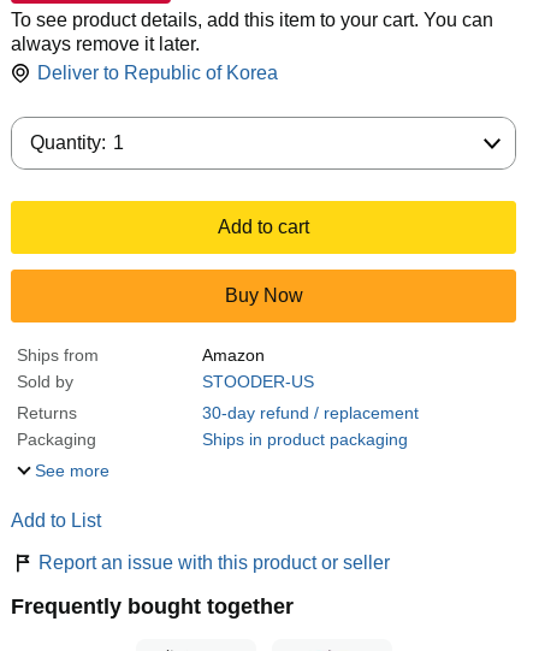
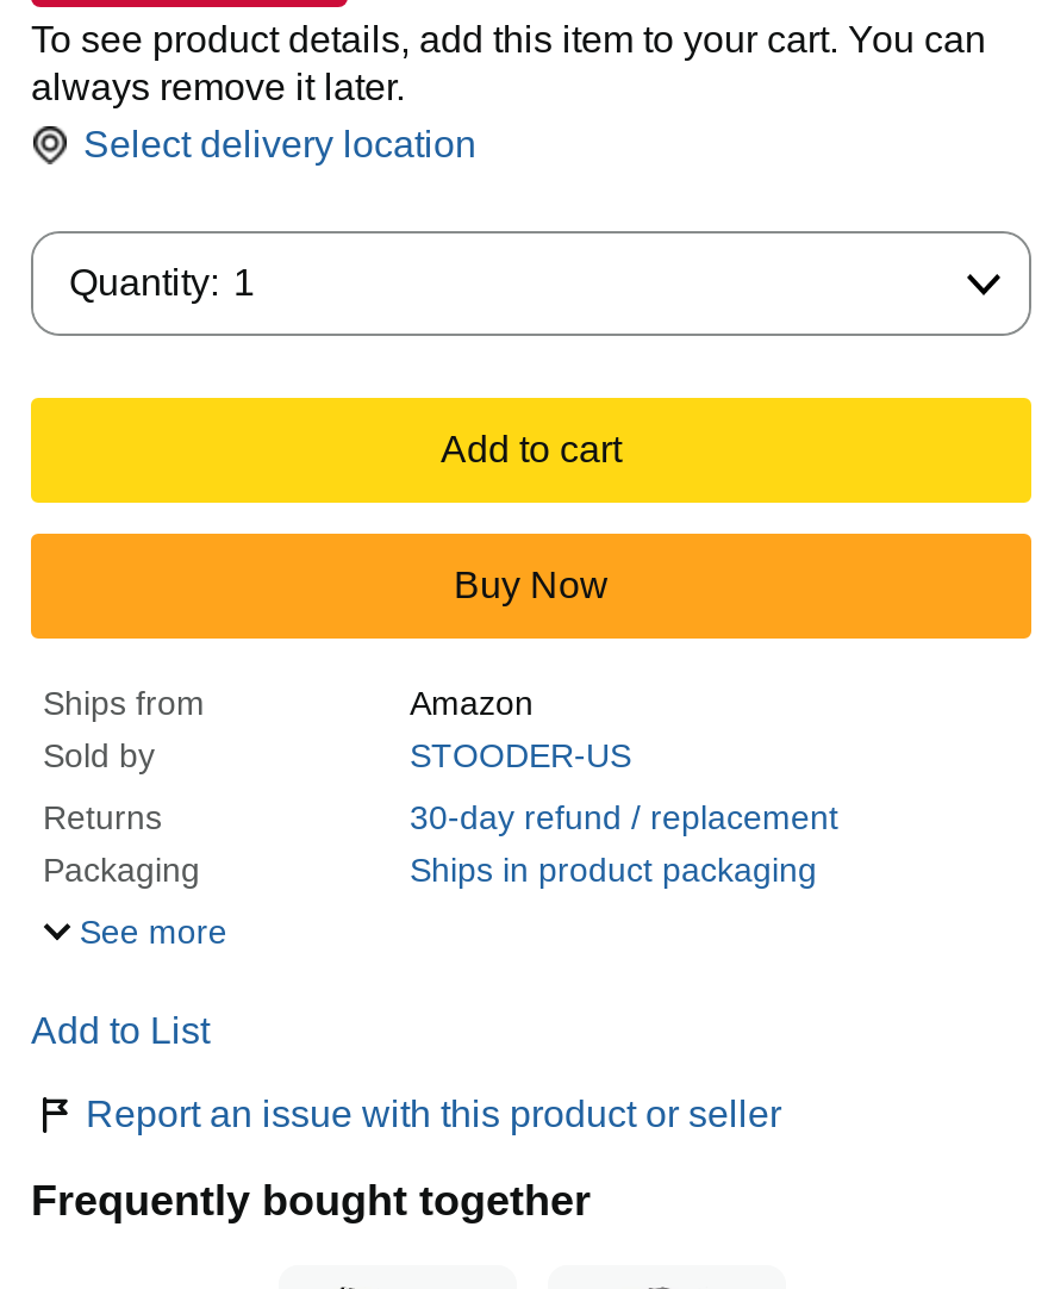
[37,63,278,83] Deliver to Republic of Korea -> [83,124,476,165] Select delivery location

